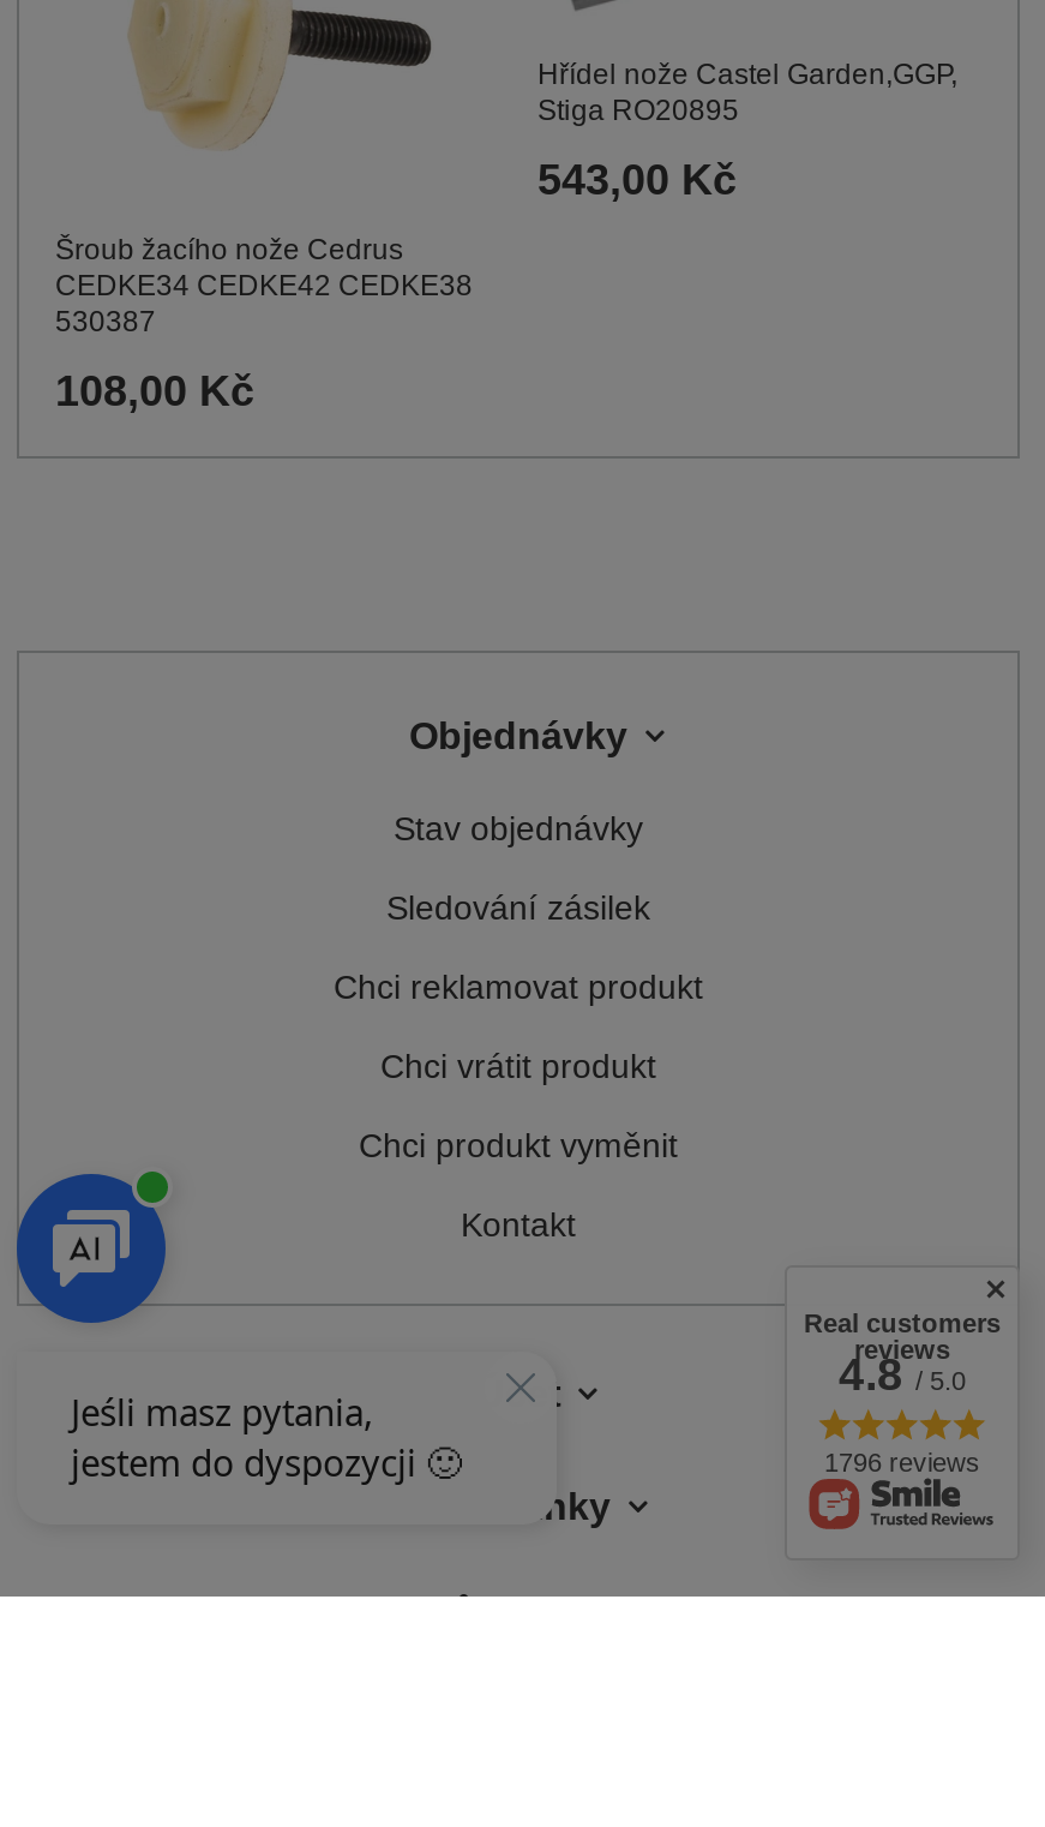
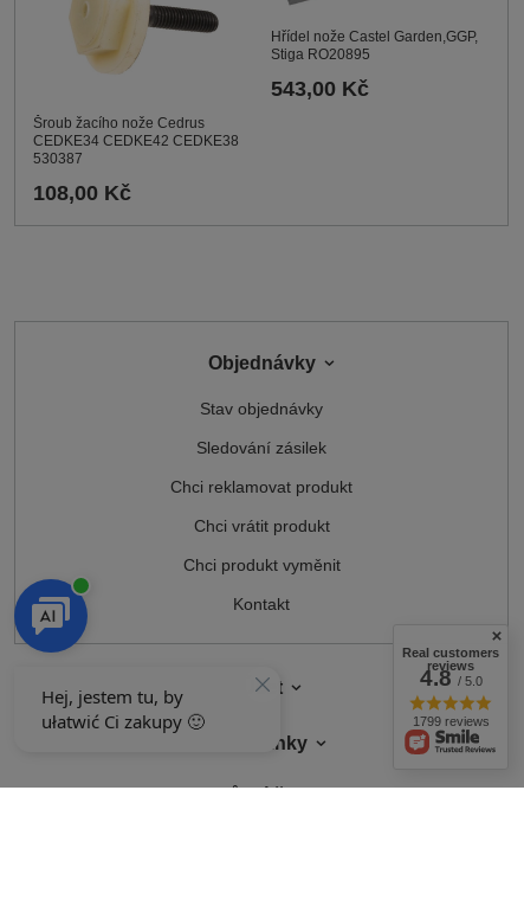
[824,1448,980,1476] 1796 reviews -> [412,714,489,728] 1799 reviews

